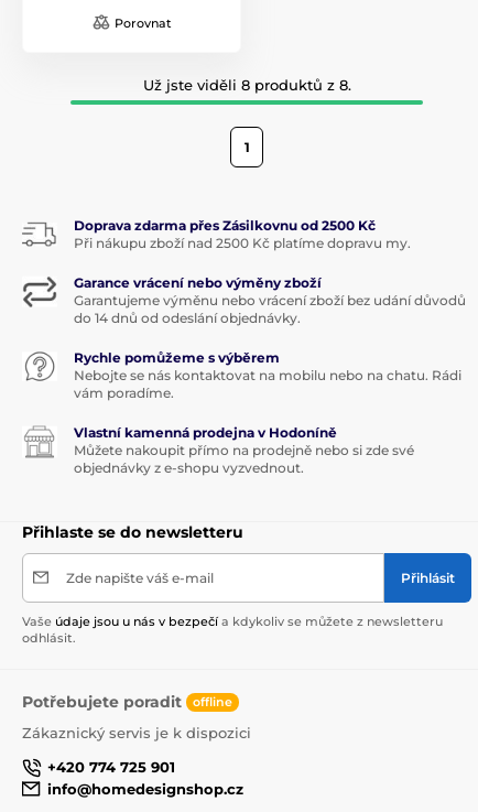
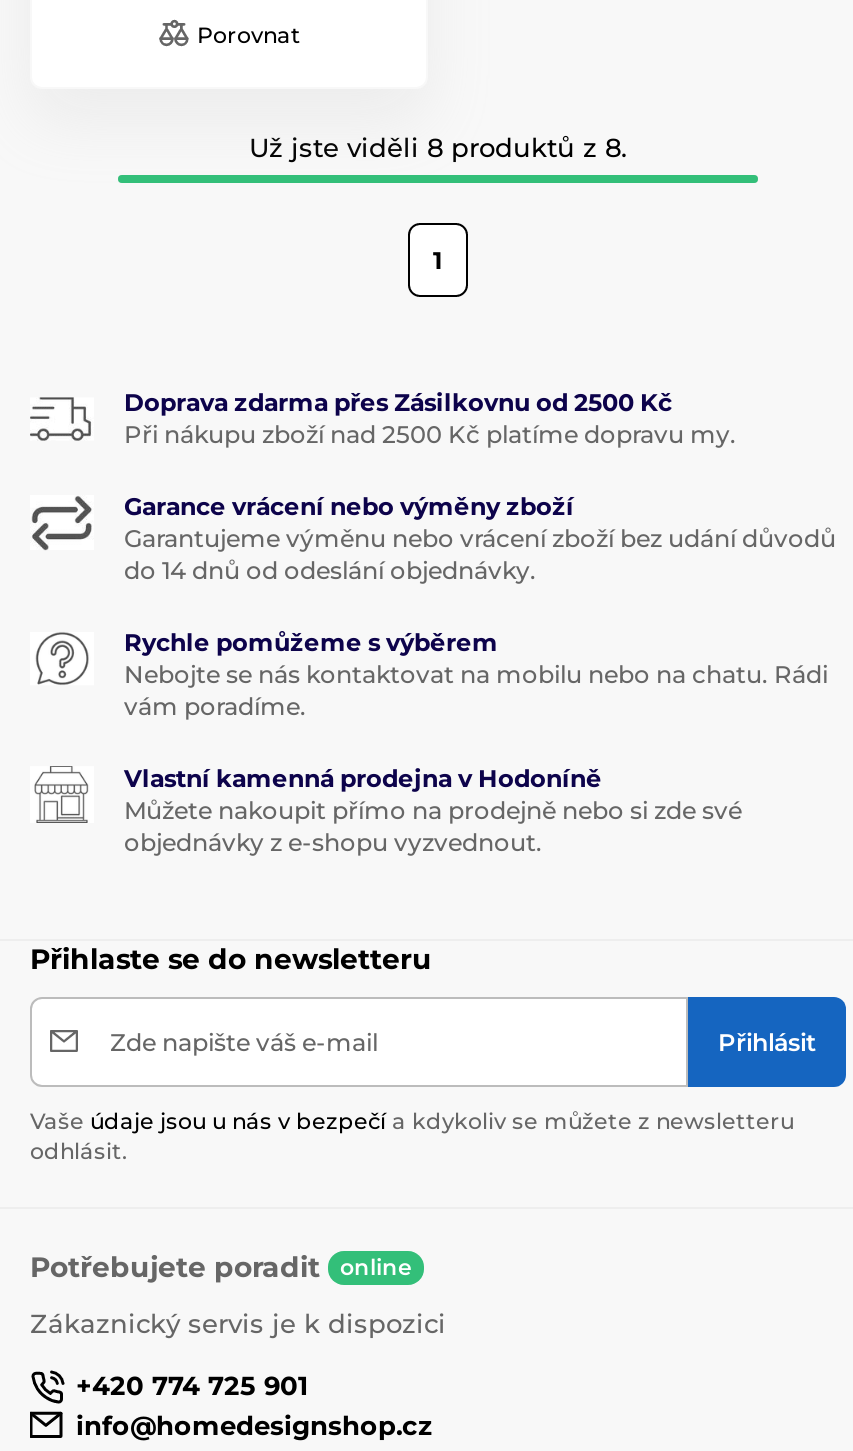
[22,691,232,711] Potřebujete poradit offline -> [30,1248,412,1284] Potřebujete poradit online

